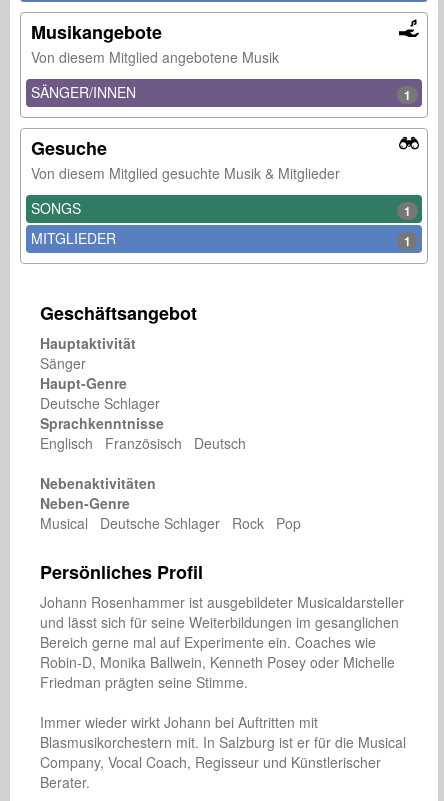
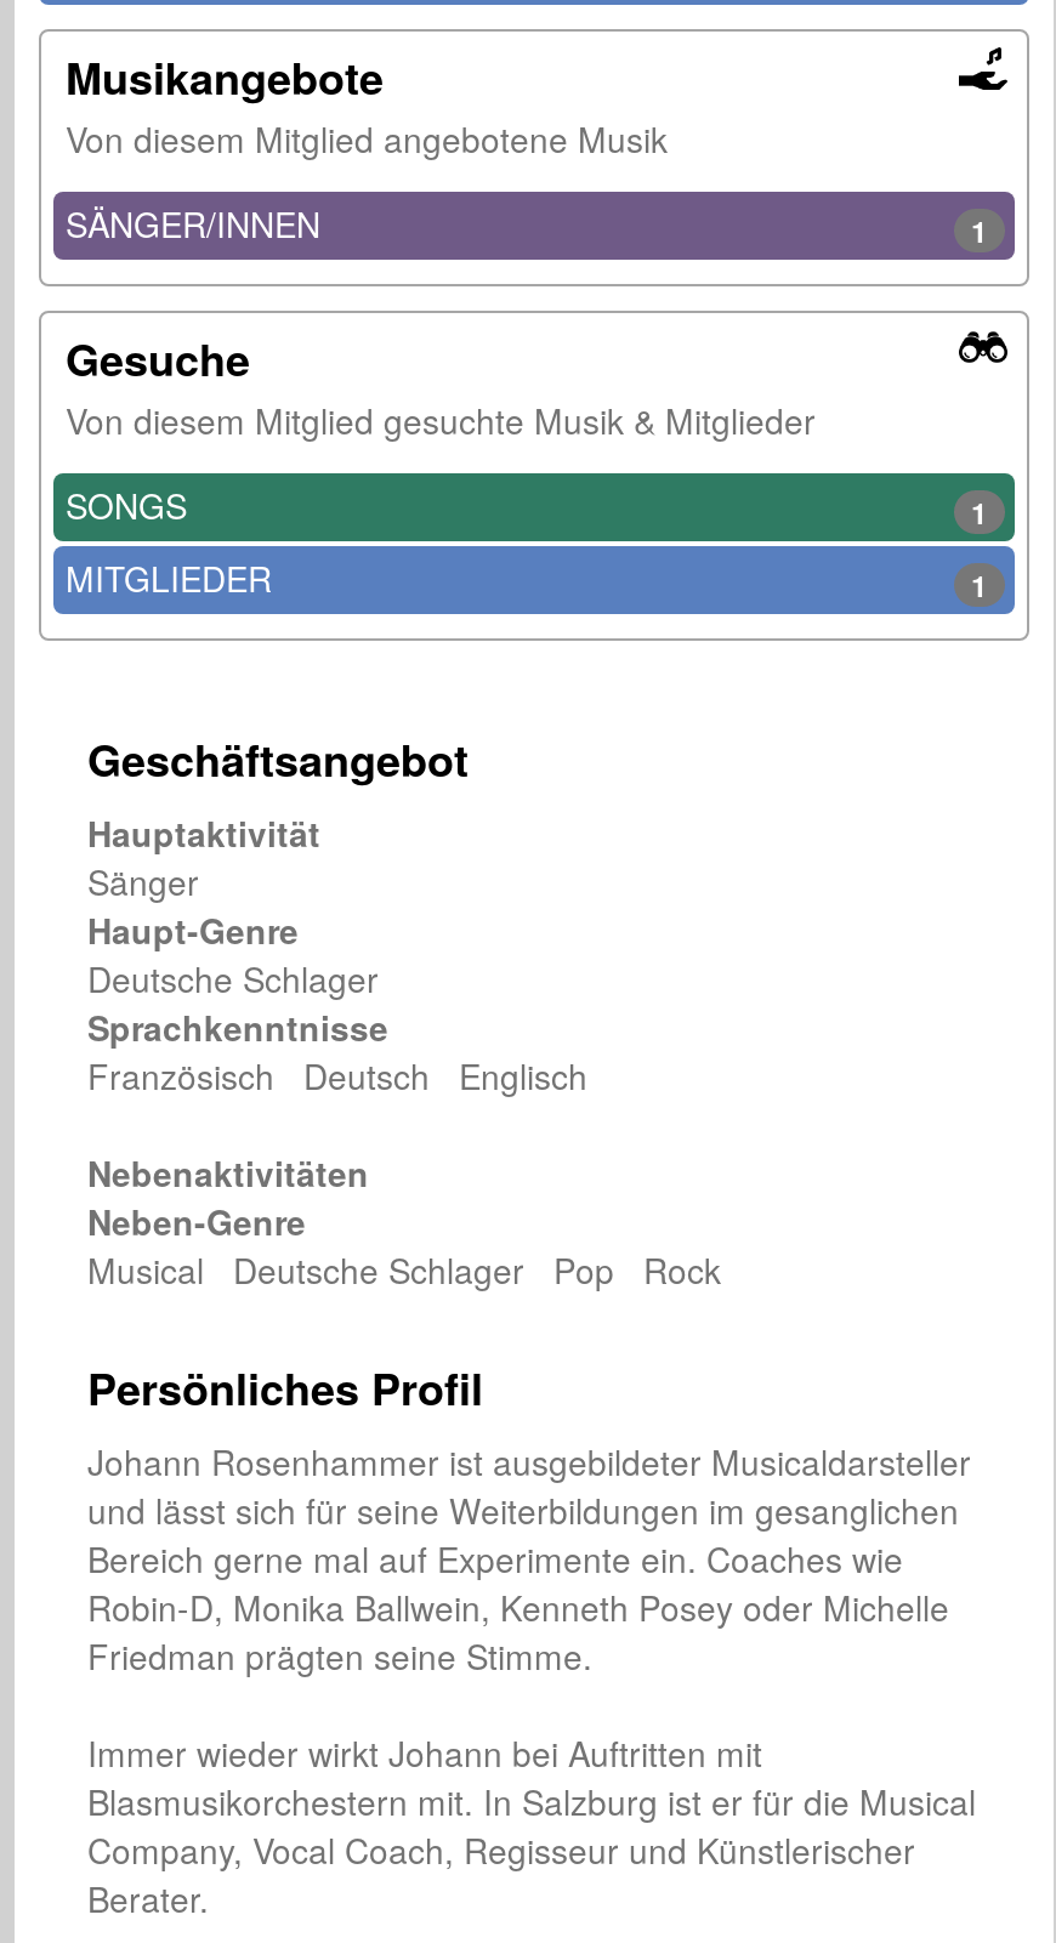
[40,433,254,453] Englisch Französisch Deutsch -> [87,1051,607,1100] Französisch Deutsch Englisch
[40,513,309,533] Musical Deutsche Schlager Rock Pop -> [87,1245,740,1294] Musical Deutsche Schlager Pop Rock

